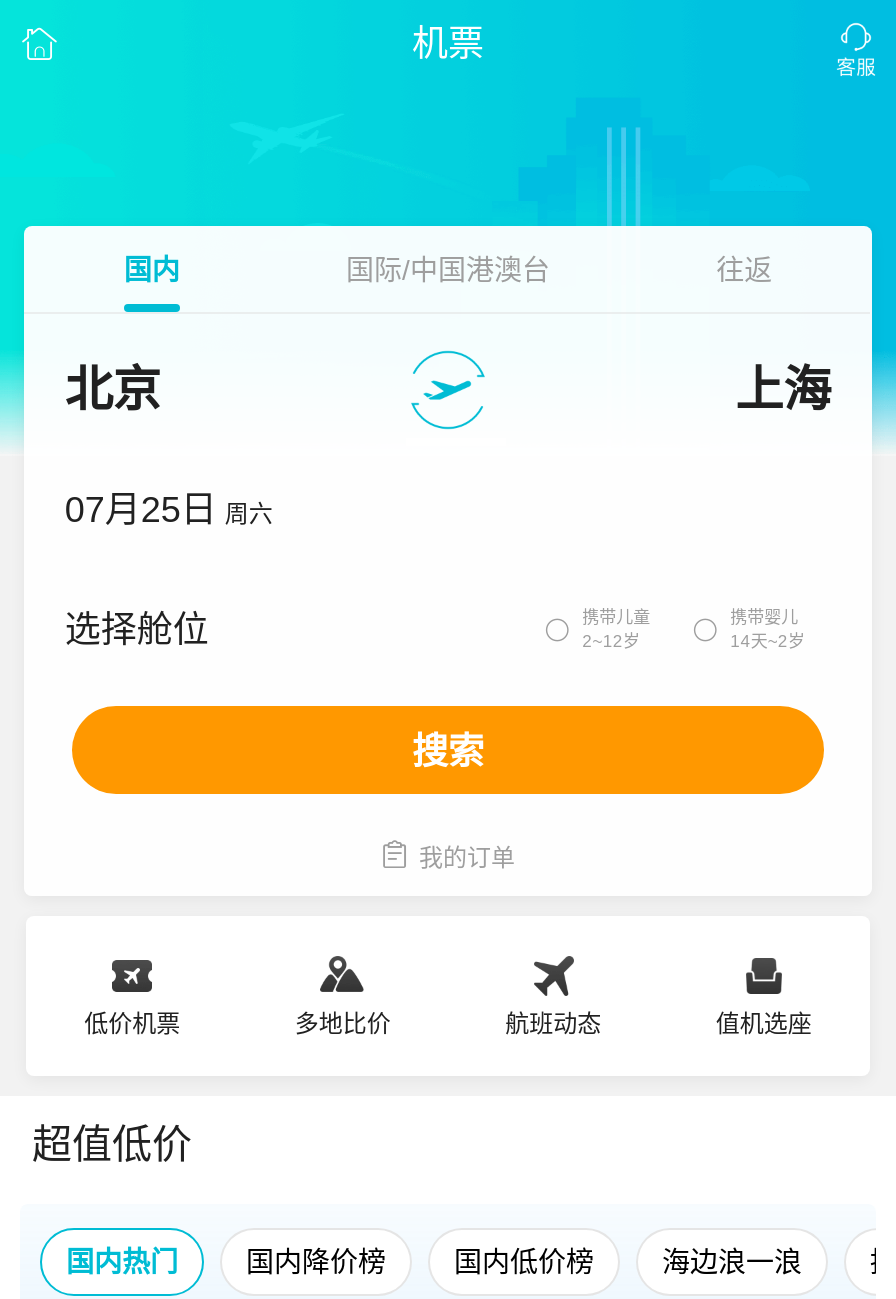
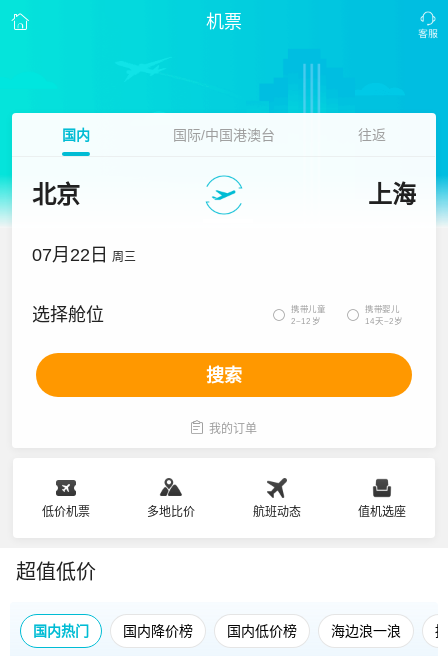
[65,490,273,530] 07月25日 周六 -> [32,245,136,265] 07月22日 周三

